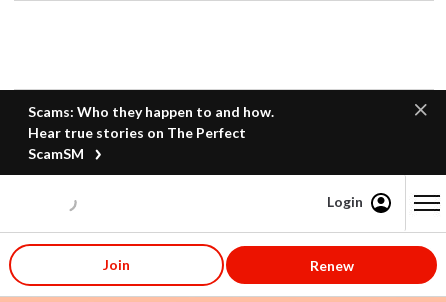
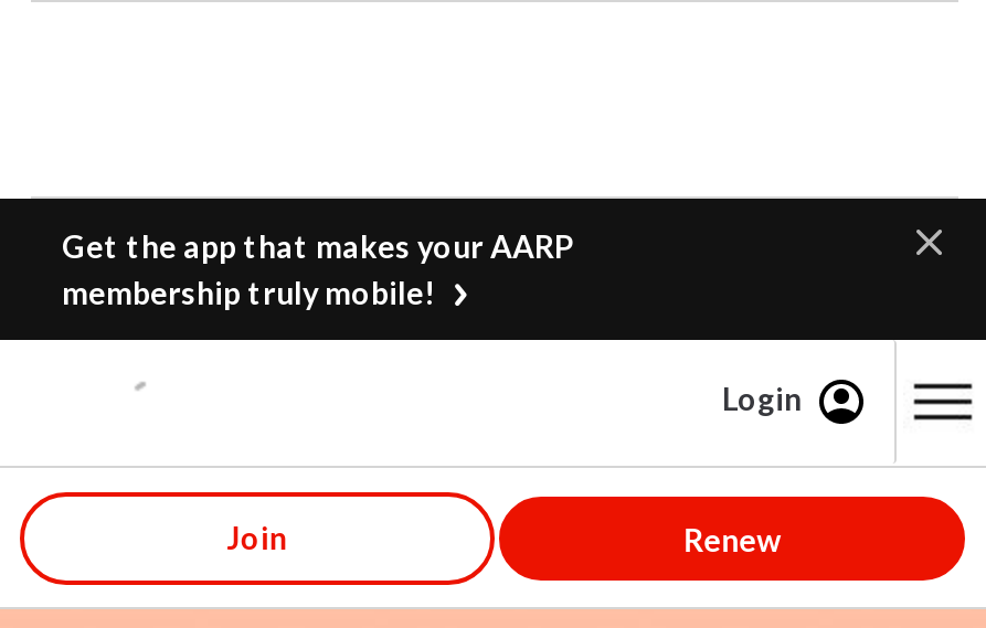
[28,103,274,162] Scams: Who they happen to and how. | Hear true stories on The Perfect | ScamSM -> [62,227,574,311] Get the app that makes your AARP | membership truly mobile!

